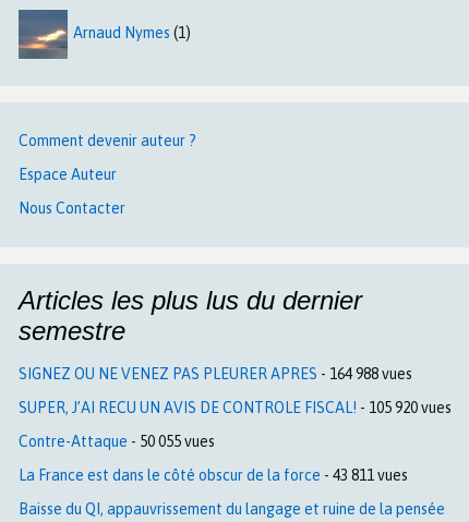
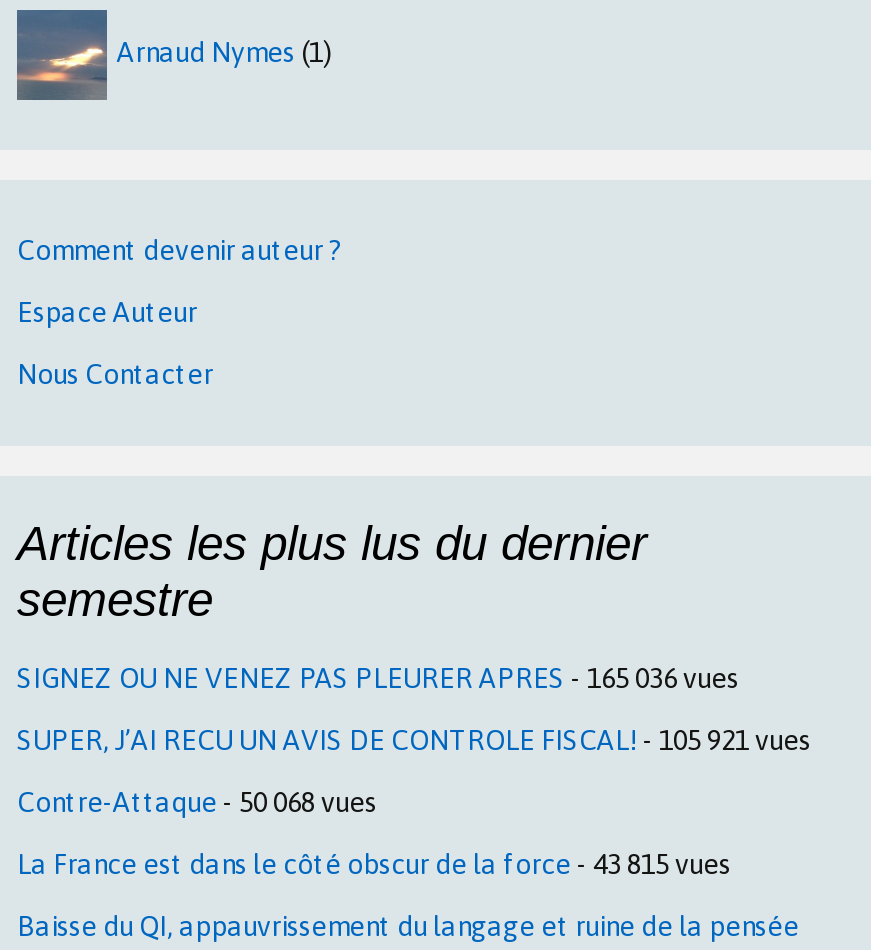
[19,365,412,383] SIGNEZ OU NE VENEZ PAS PLEURER APRES - 164 988 vues -> [17,662,739,694] SIGNEZ OU NE VENEZ PAS PLEURER APRES - 165 036 vues
[19,399,452,417] SUPER, J’AI RECU UN AVIS DE CONTROLE FISCAL! - 105 920 vues -> [17,724,811,756] SUPER, J’AI RECU UN AVIS DE CONTROLE FISCAL! - 105 921 vues
[19,433,215,450] Contre-Attaque - 50 055 vues -> [17,786,377,818] Contre-Attaque - 50 068 vues
[19,467,408,484] La France est dans le côté obscur de la force - 43 811 vues -> [17,848,731,880] La France est dans le côté obscur de la force - 43 815 vues

